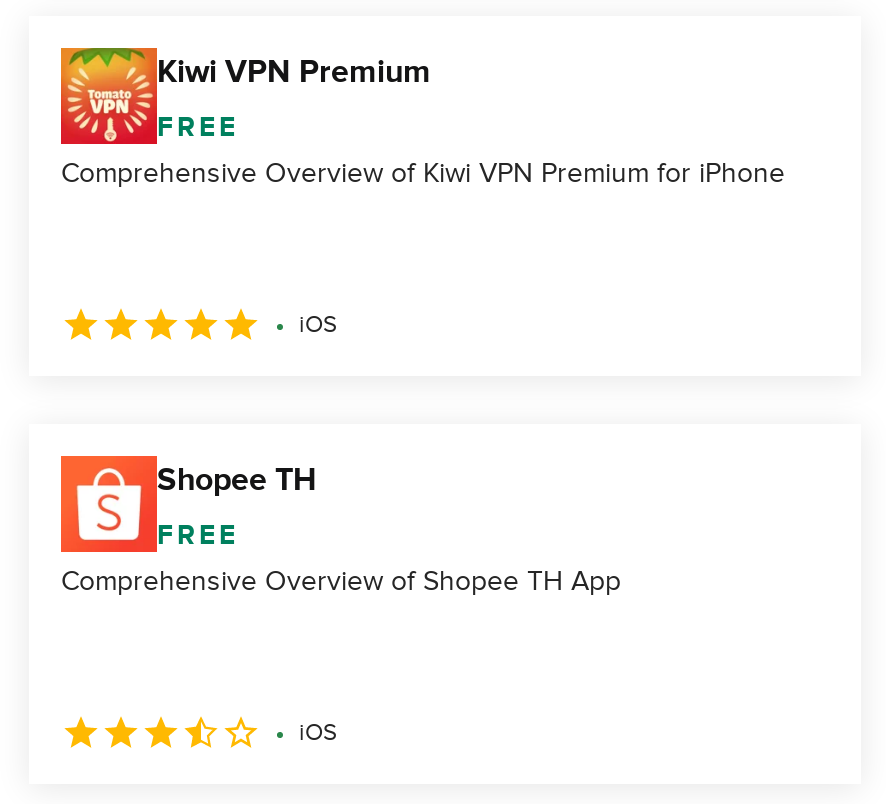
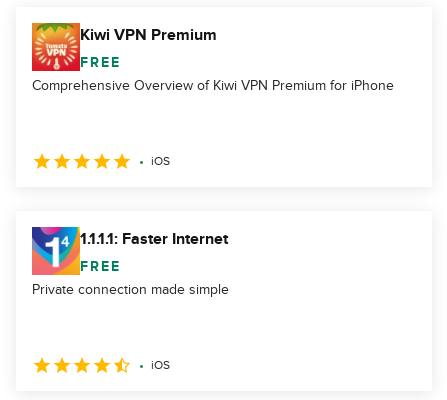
[59,454,317,550] [image] | Shopee TH -> [31,226,228,274] [image] | 1.1.1.1: Faster Internet
[61,564,621,598] Comprehensive Overview of Shopee TH App -> [32,281,229,298] Private connection made simple

